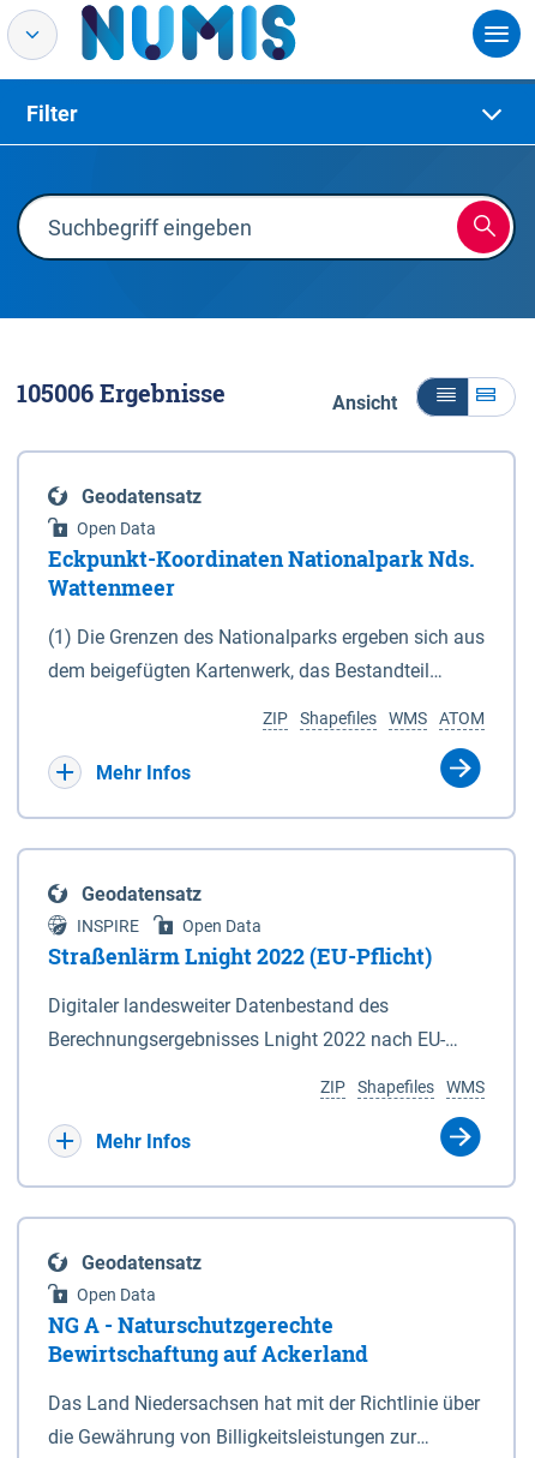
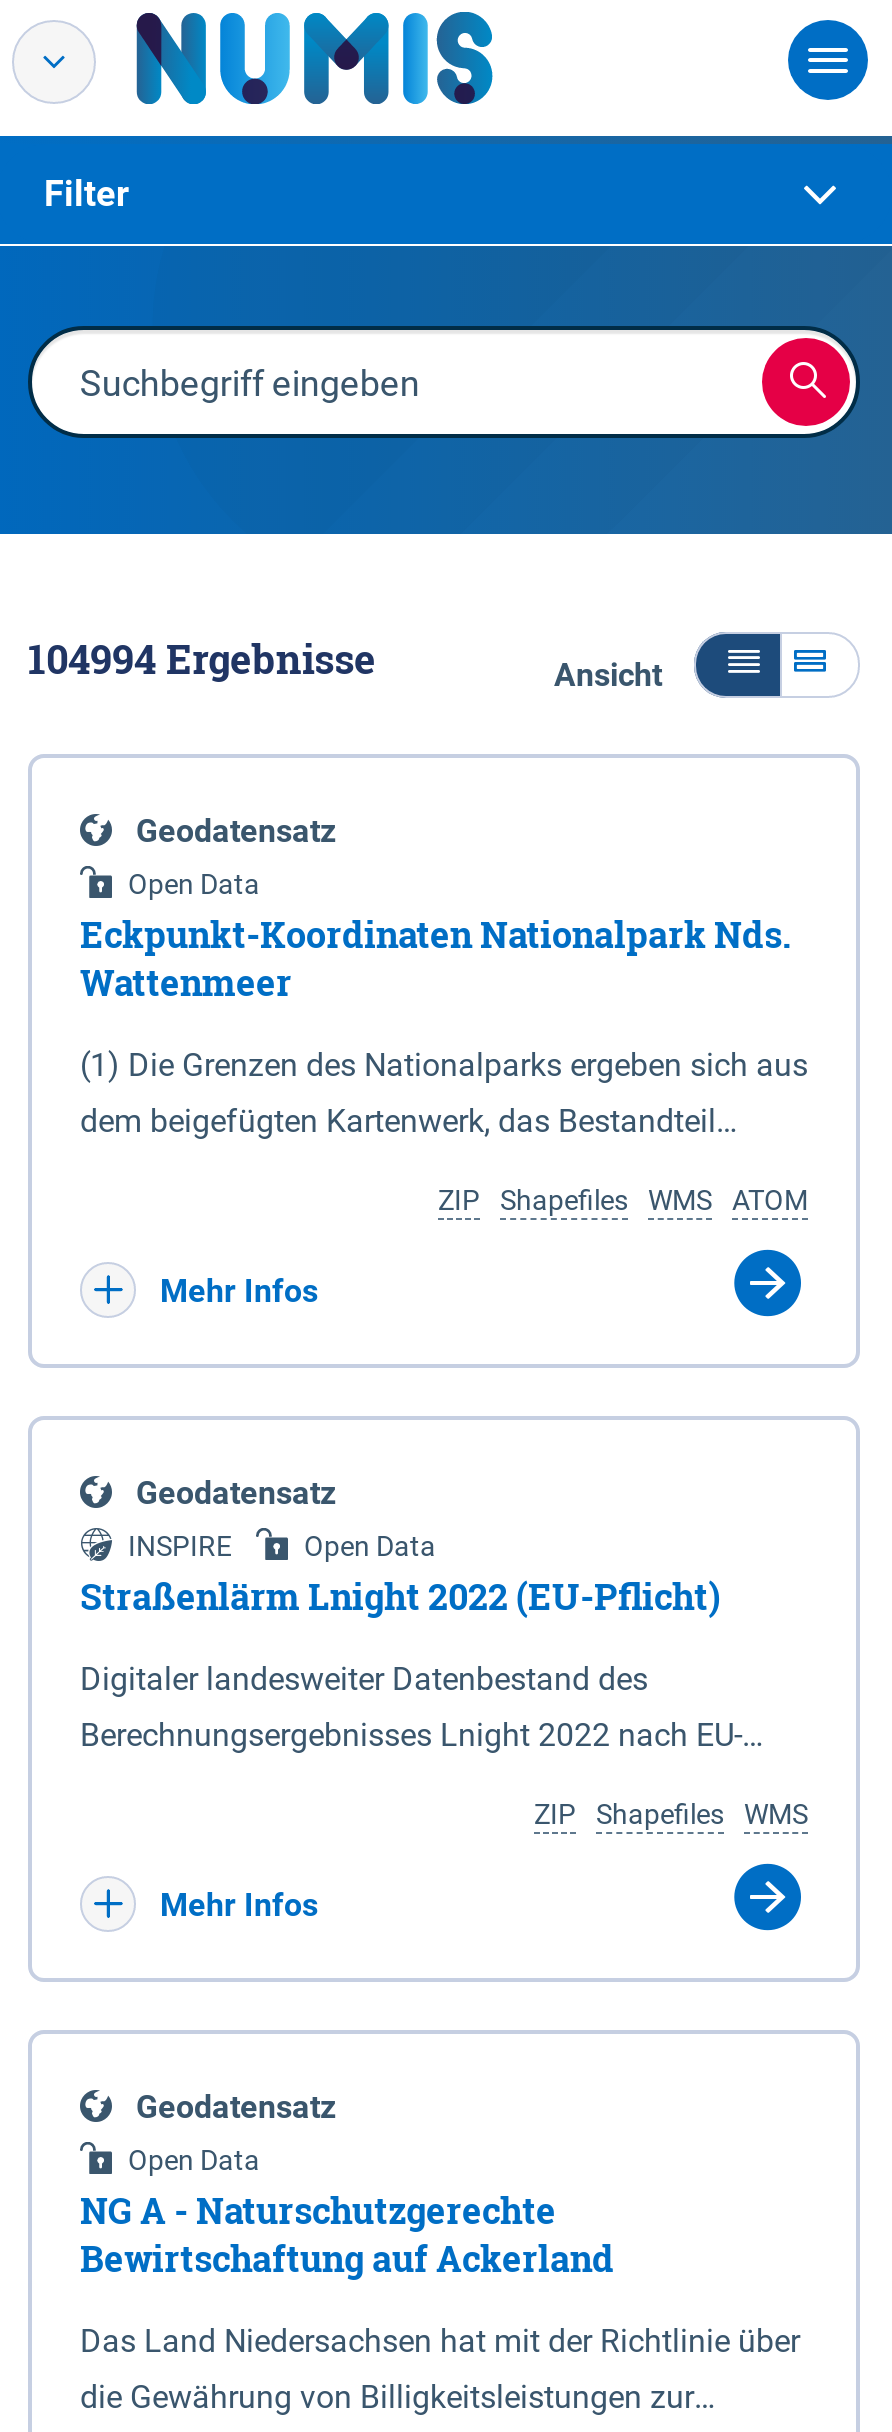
[17,377,226,408] 105006 Ergebnisse -> [28,632,376,684] 104994 Ergebnisse

